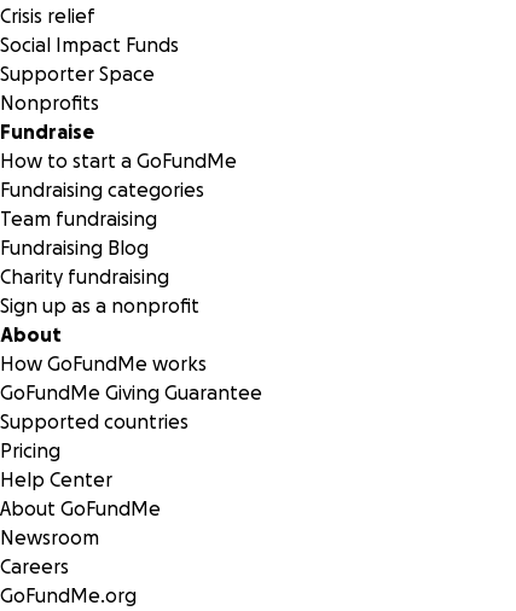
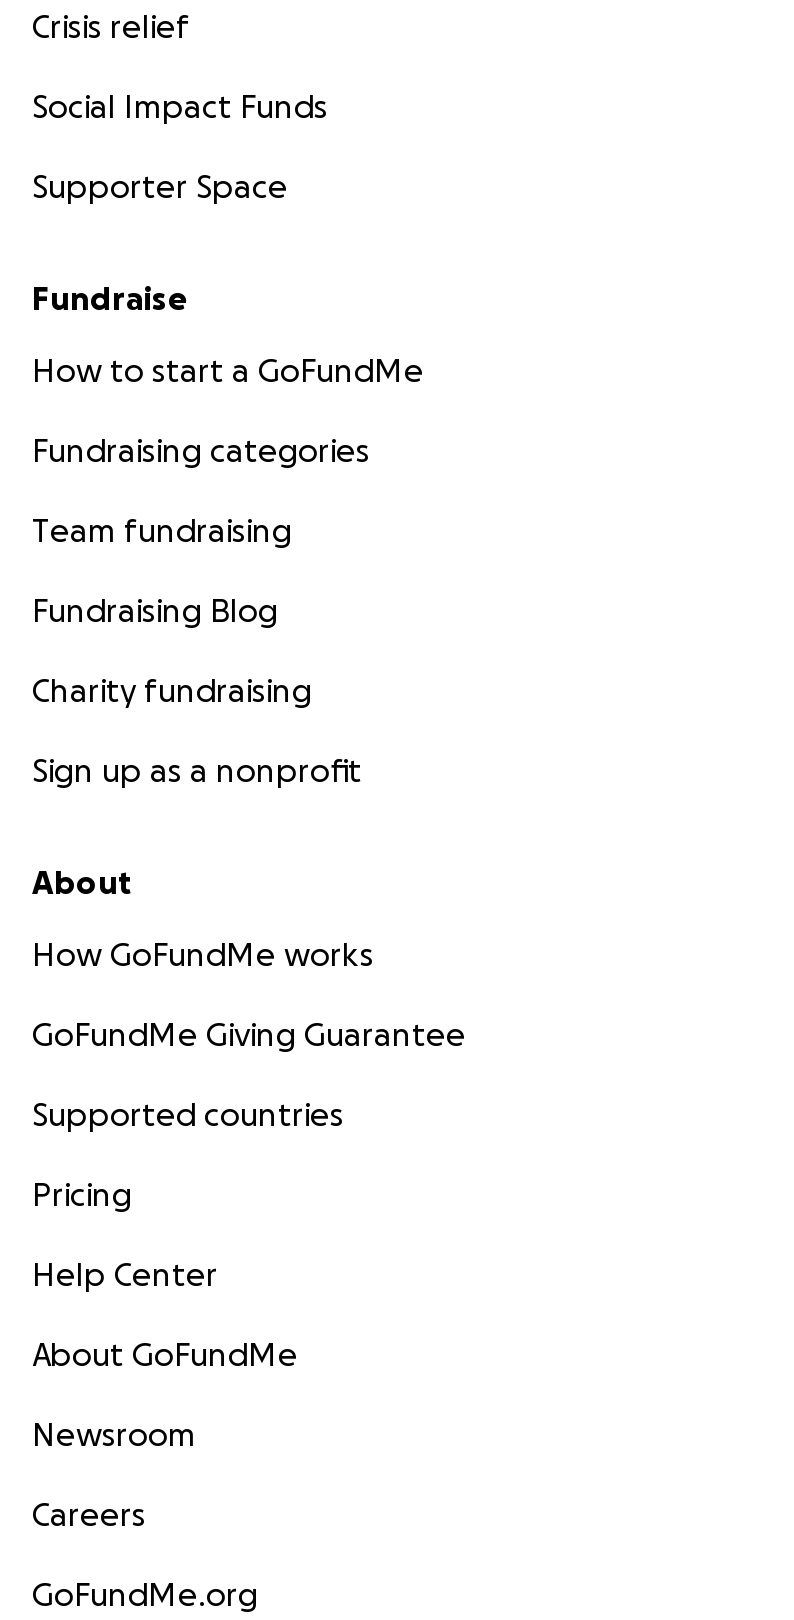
[0,92,99,114] Nonprofits -> none

